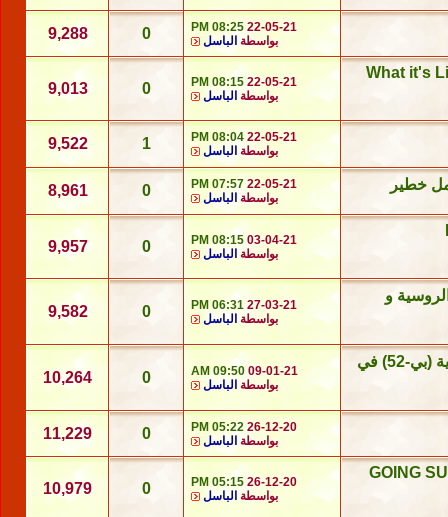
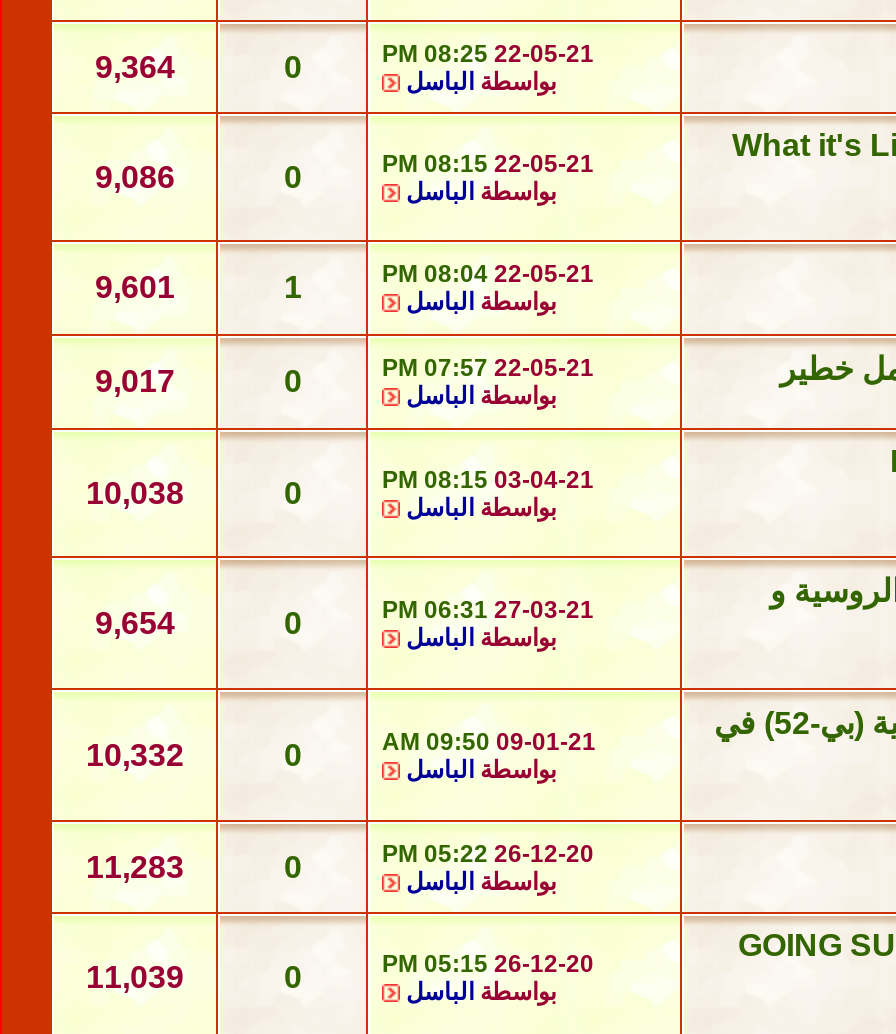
[47,25,87,42] 9,288 -> [95,50,175,84] 9,364
[47,80,87,97] 9,013 -> [95,160,175,194] 9,086
[47,135,87,152] 9,522 -> [95,270,175,304] 9,601
[47,182,87,199] 8,961 -> [95,364,175,398] 9,017
[47,238,87,255] 9,957 -> [86,476,184,510] 10,038
[47,303,87,320] 9,582 -> [95,606,175,640] 9,654
[43,369,92,386] 10,264 -> [86,738,184,772] 10,332
[43,425,92,442] 11,229 -> [86,850,184,884] 11,283
[43,480,92,497] 10,979 -> [86,960,184,994] 11,039

